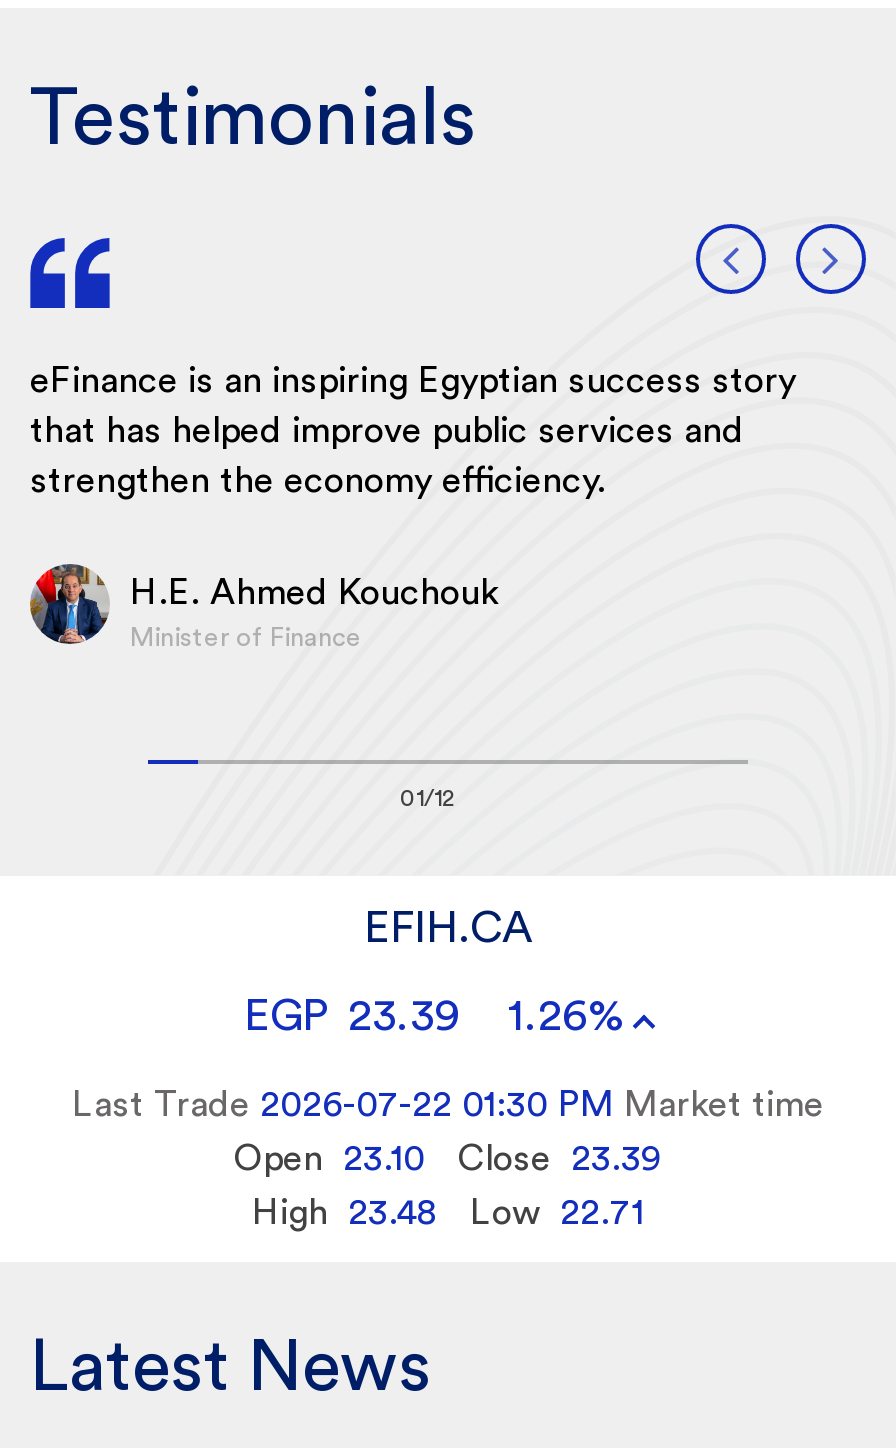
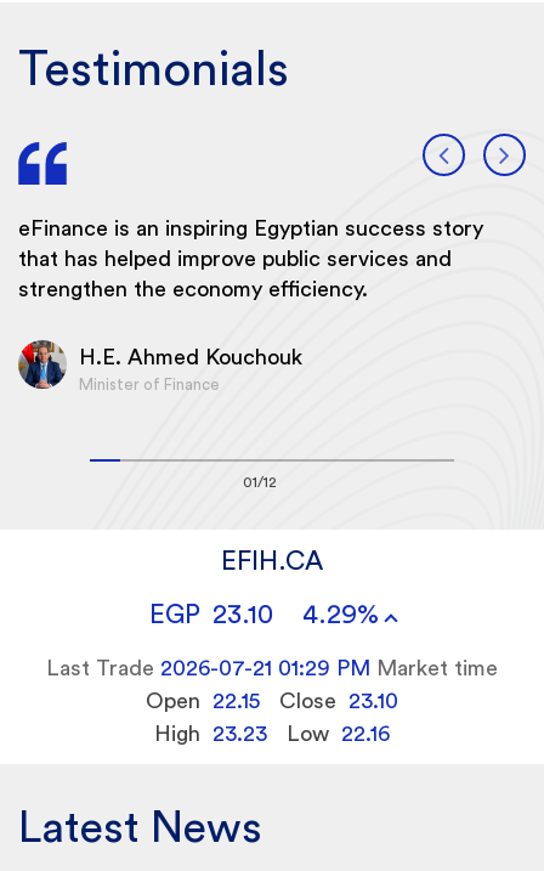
[244,988,460,1040] EGP 23.39 -> [149,598,273,630] EGP 23.10
[508,988,636,1040] 1.26% -> [302,598,386,630] 4.29%
[72,1082,824,1124] Last Trade 2026-07-22 01:30 PM Market time -> [46,655,498,681] Last Trade 2026-07-21 01:29 PM Market time
[233,1136,425,1178] Open 23.10 -> [146,688,260,713] Open 22.15
[457,1136,663,1178] Close 23.39 -> [279,688,398,713] Close 23.10
[252,1190,438,1232] High 23.48 -> [154,721,267,746] High 23.23
[470,1190,644,1232] Low 22.71 -> [287,721,390,746] Low 22.16

